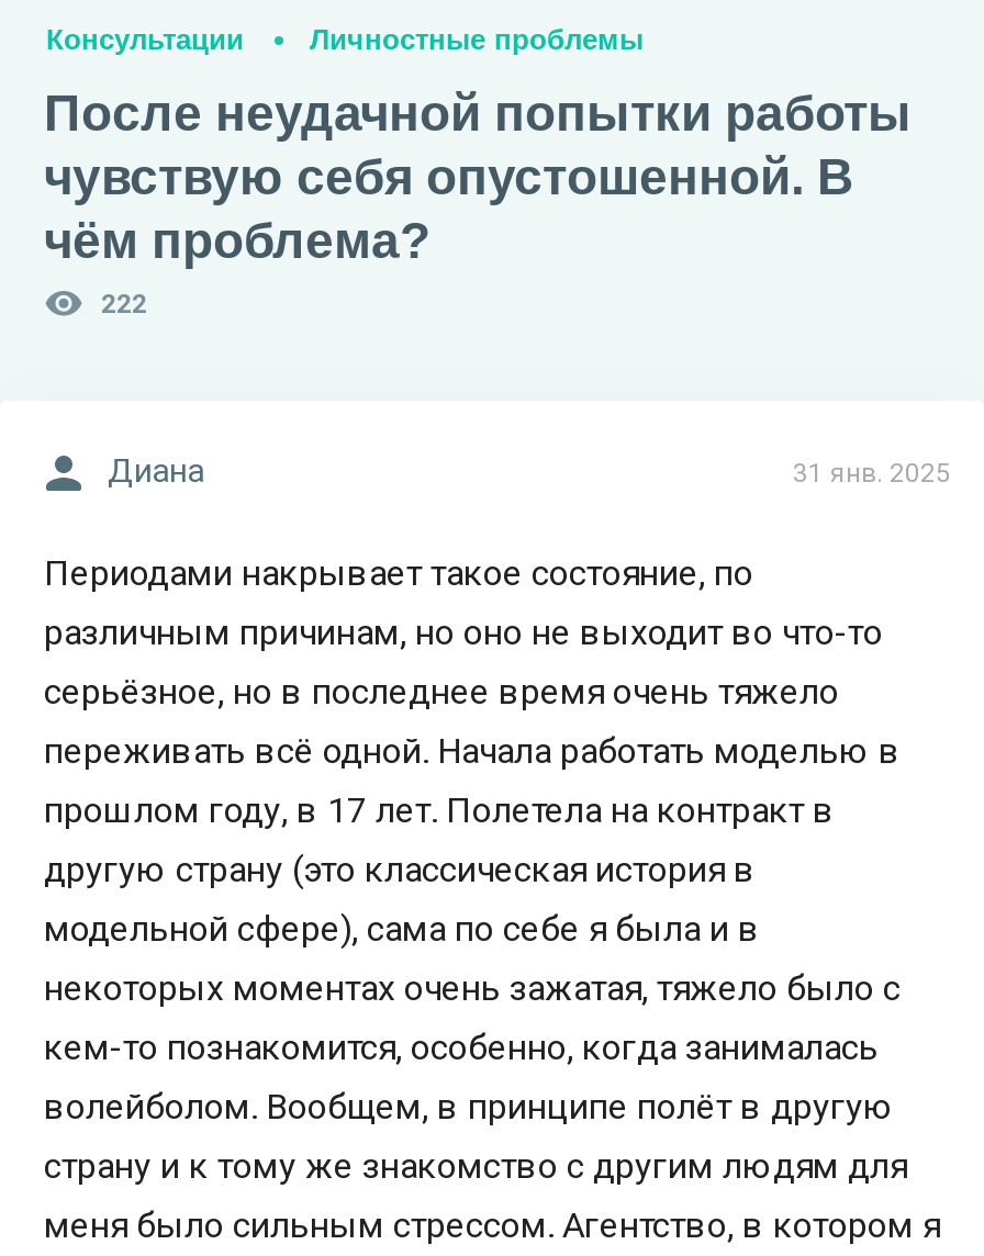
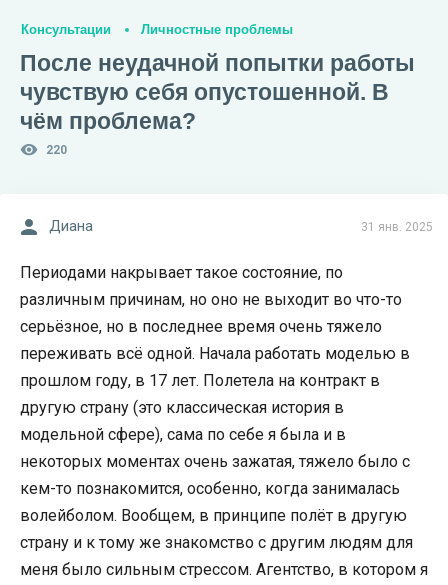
[101,289,147,319] 222 -> [46,143,67,157] 220

